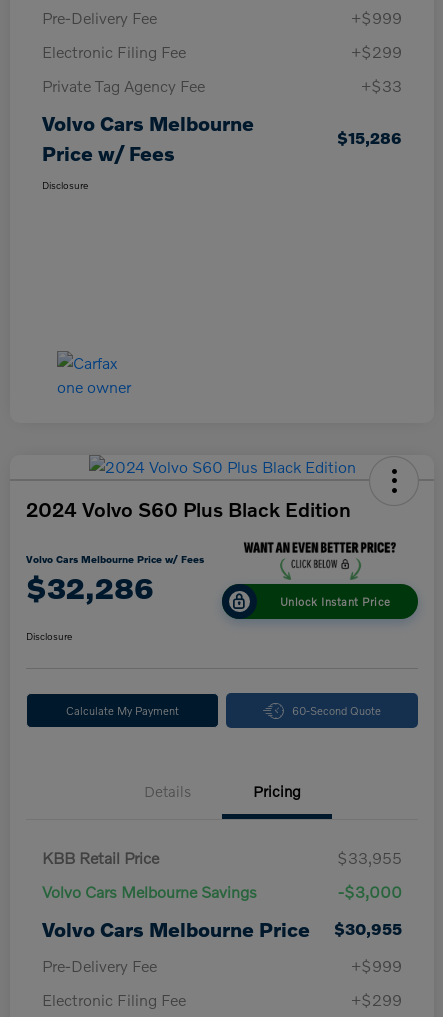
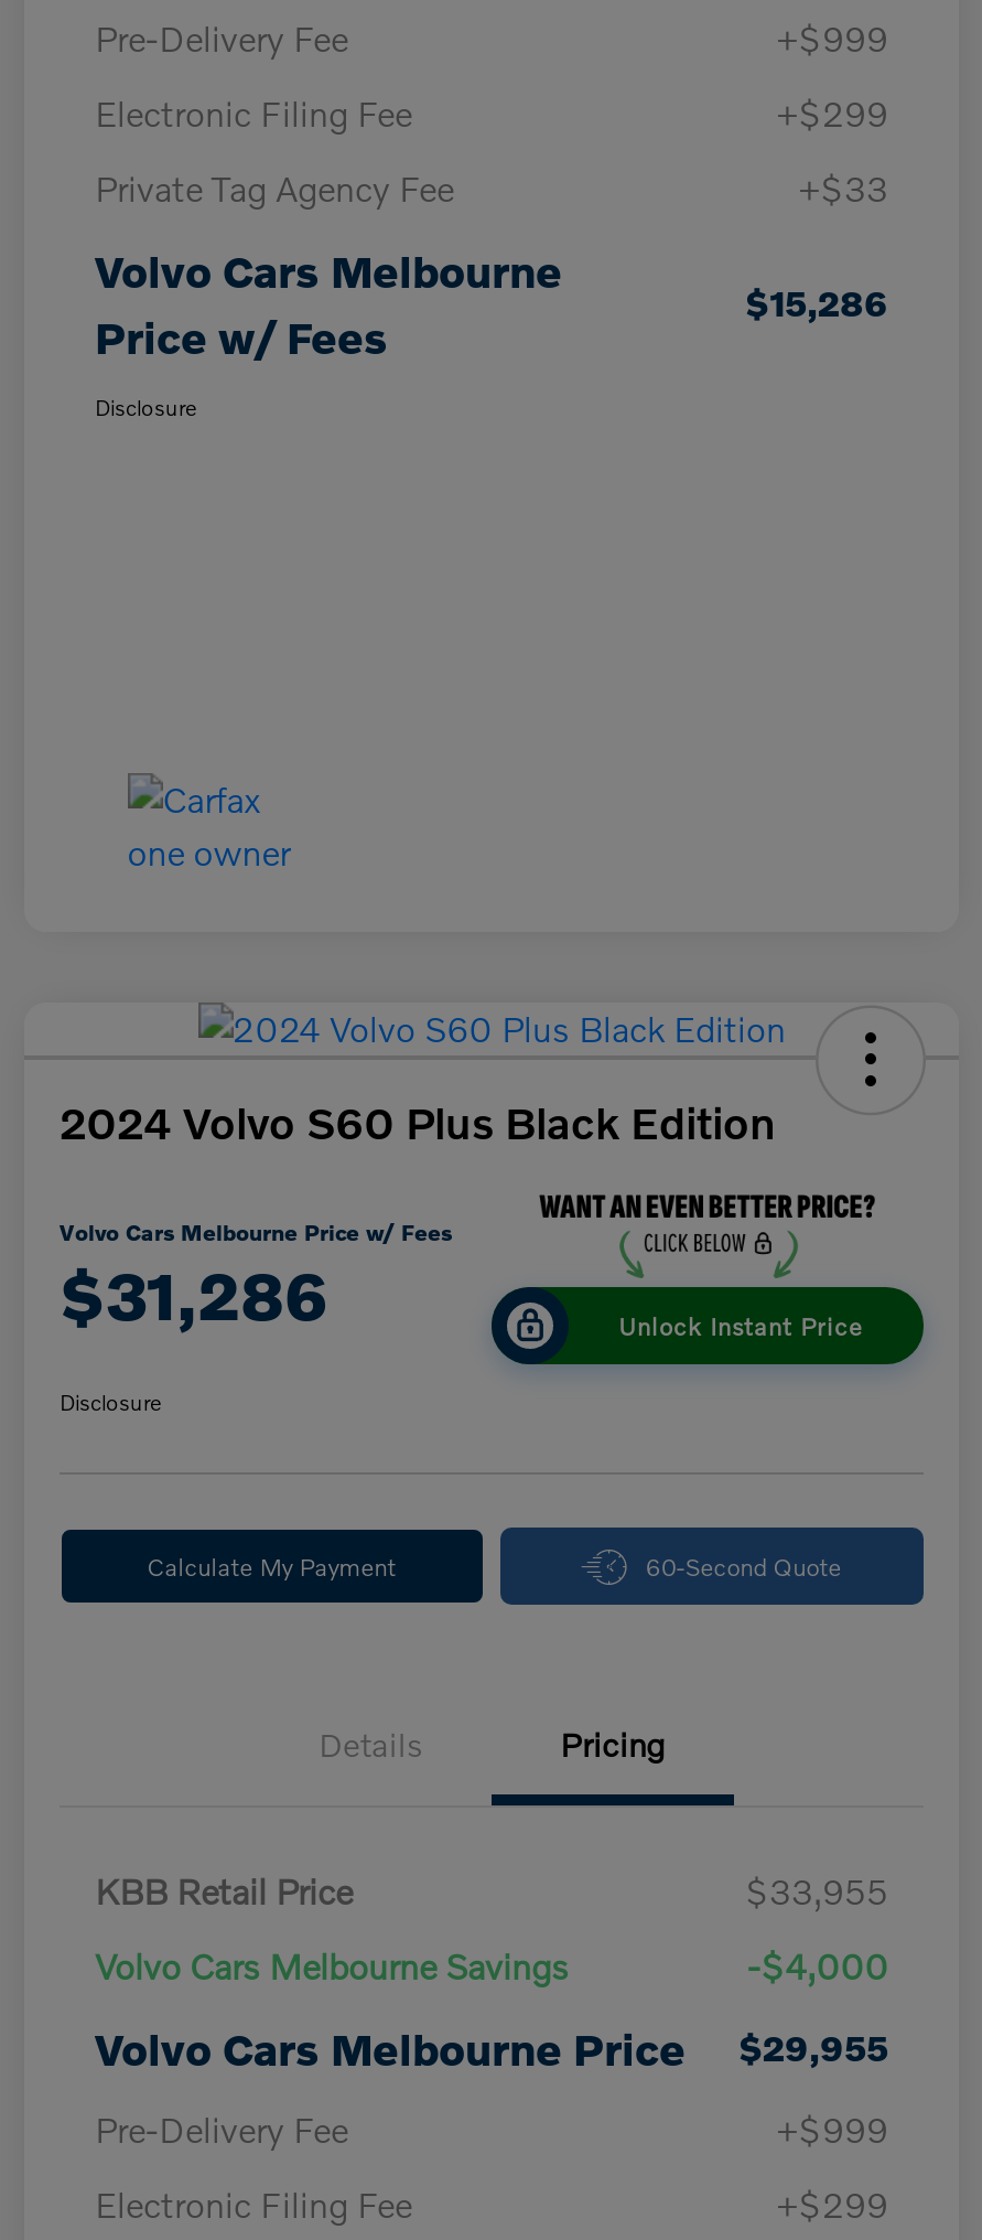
[26,570,154,605] $32,286 -> [60,1257,328,1334] $31,286
[338,882,402,901] -$3,000 -> [747,1944,888,1986] -$4,000
[42,917,402,941] Volvo Cars Melbourne Price $30,955 -> [95,2022,888,2075] Volvo Cars Melbourne Price $29,955

